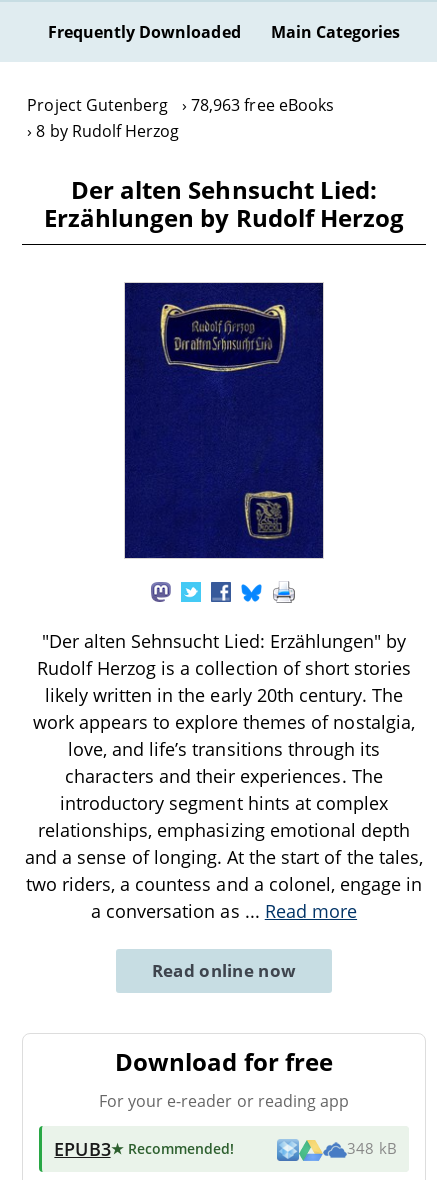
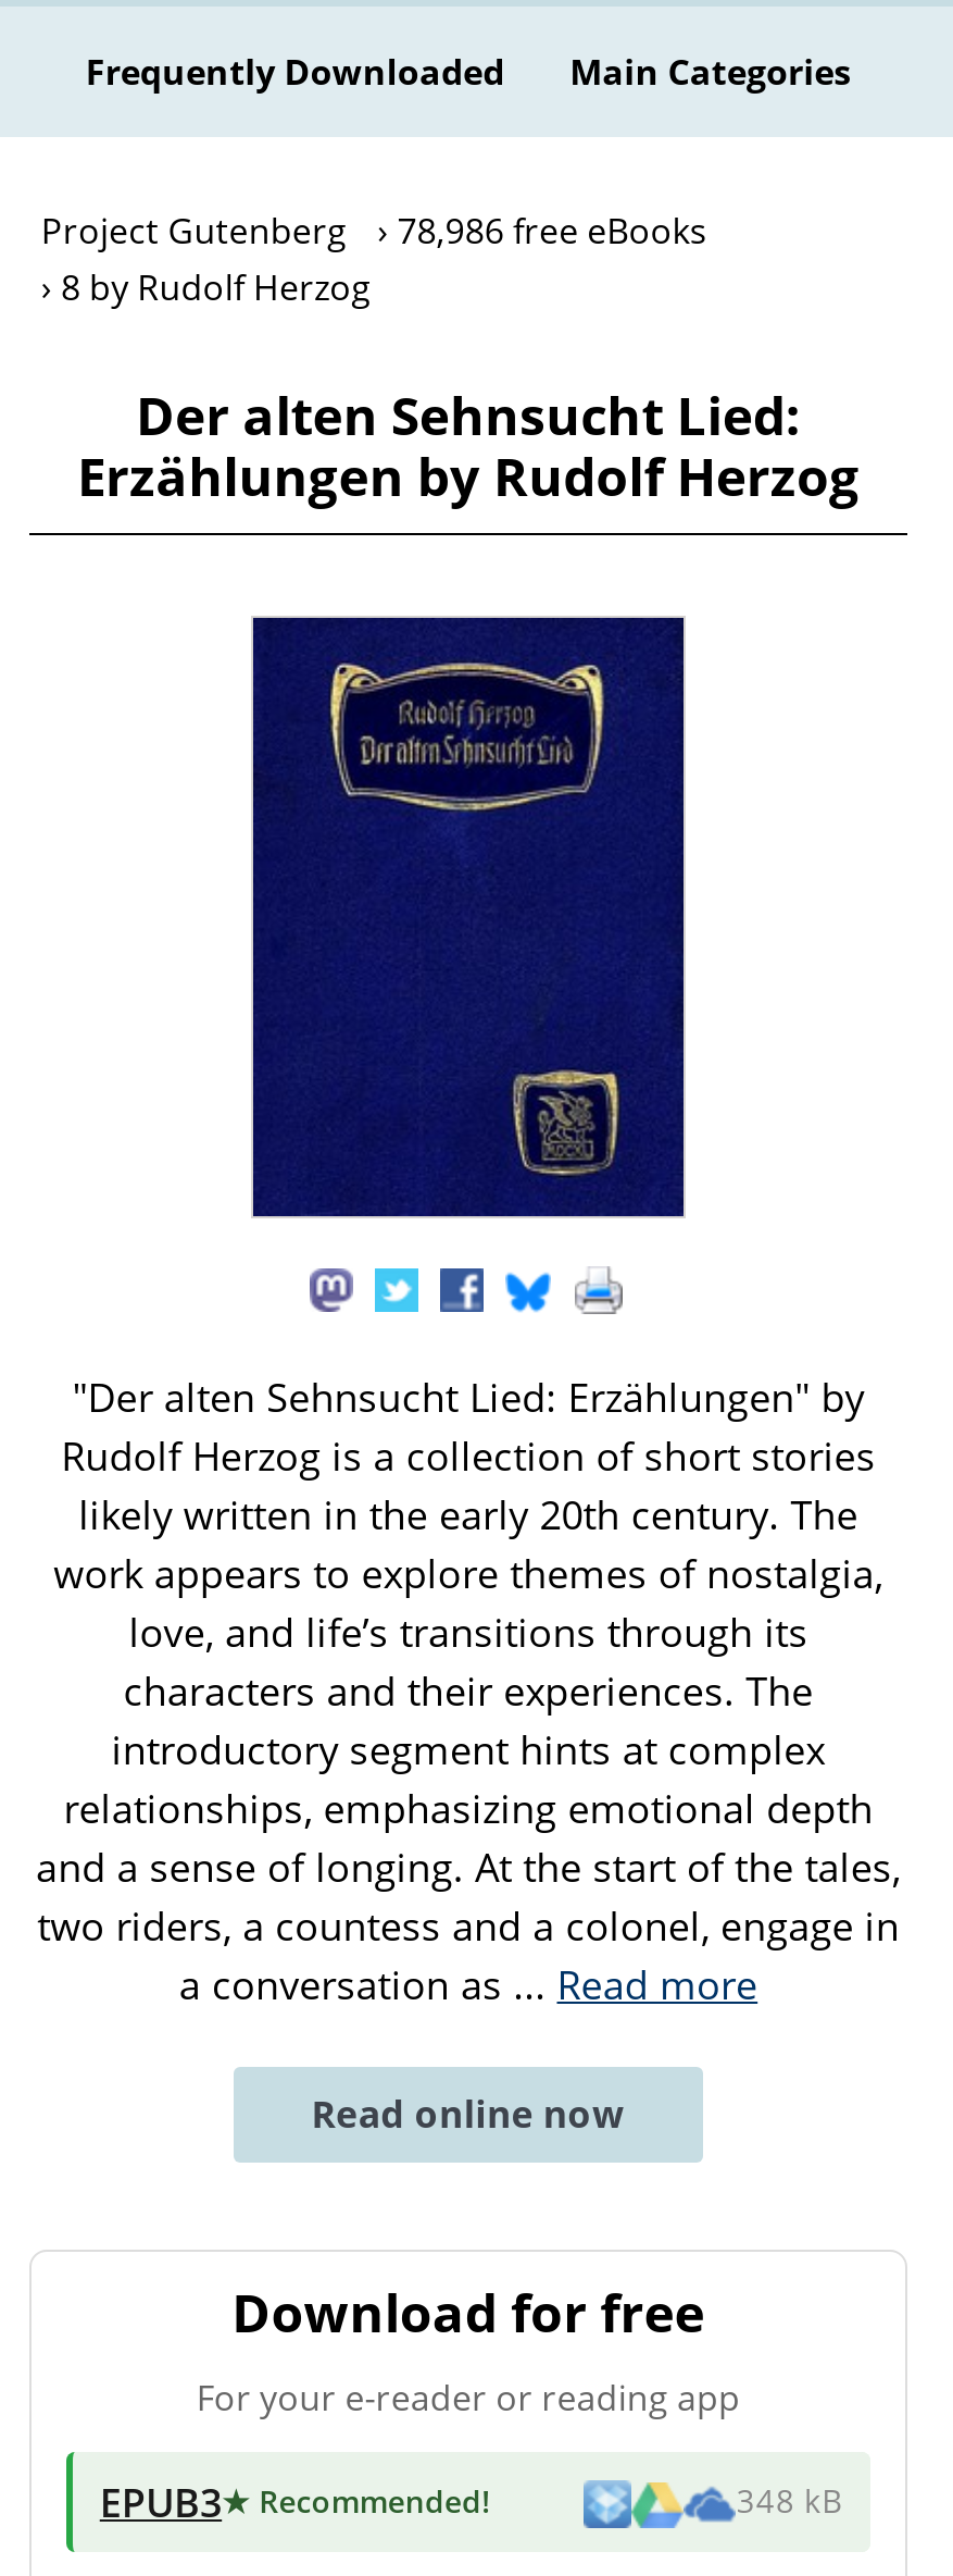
[27,94,334,116] Project Gutenberg 78,963 free eBooks -> [41,207,707,255] Project Gutenberg 78,986 free eBooks

